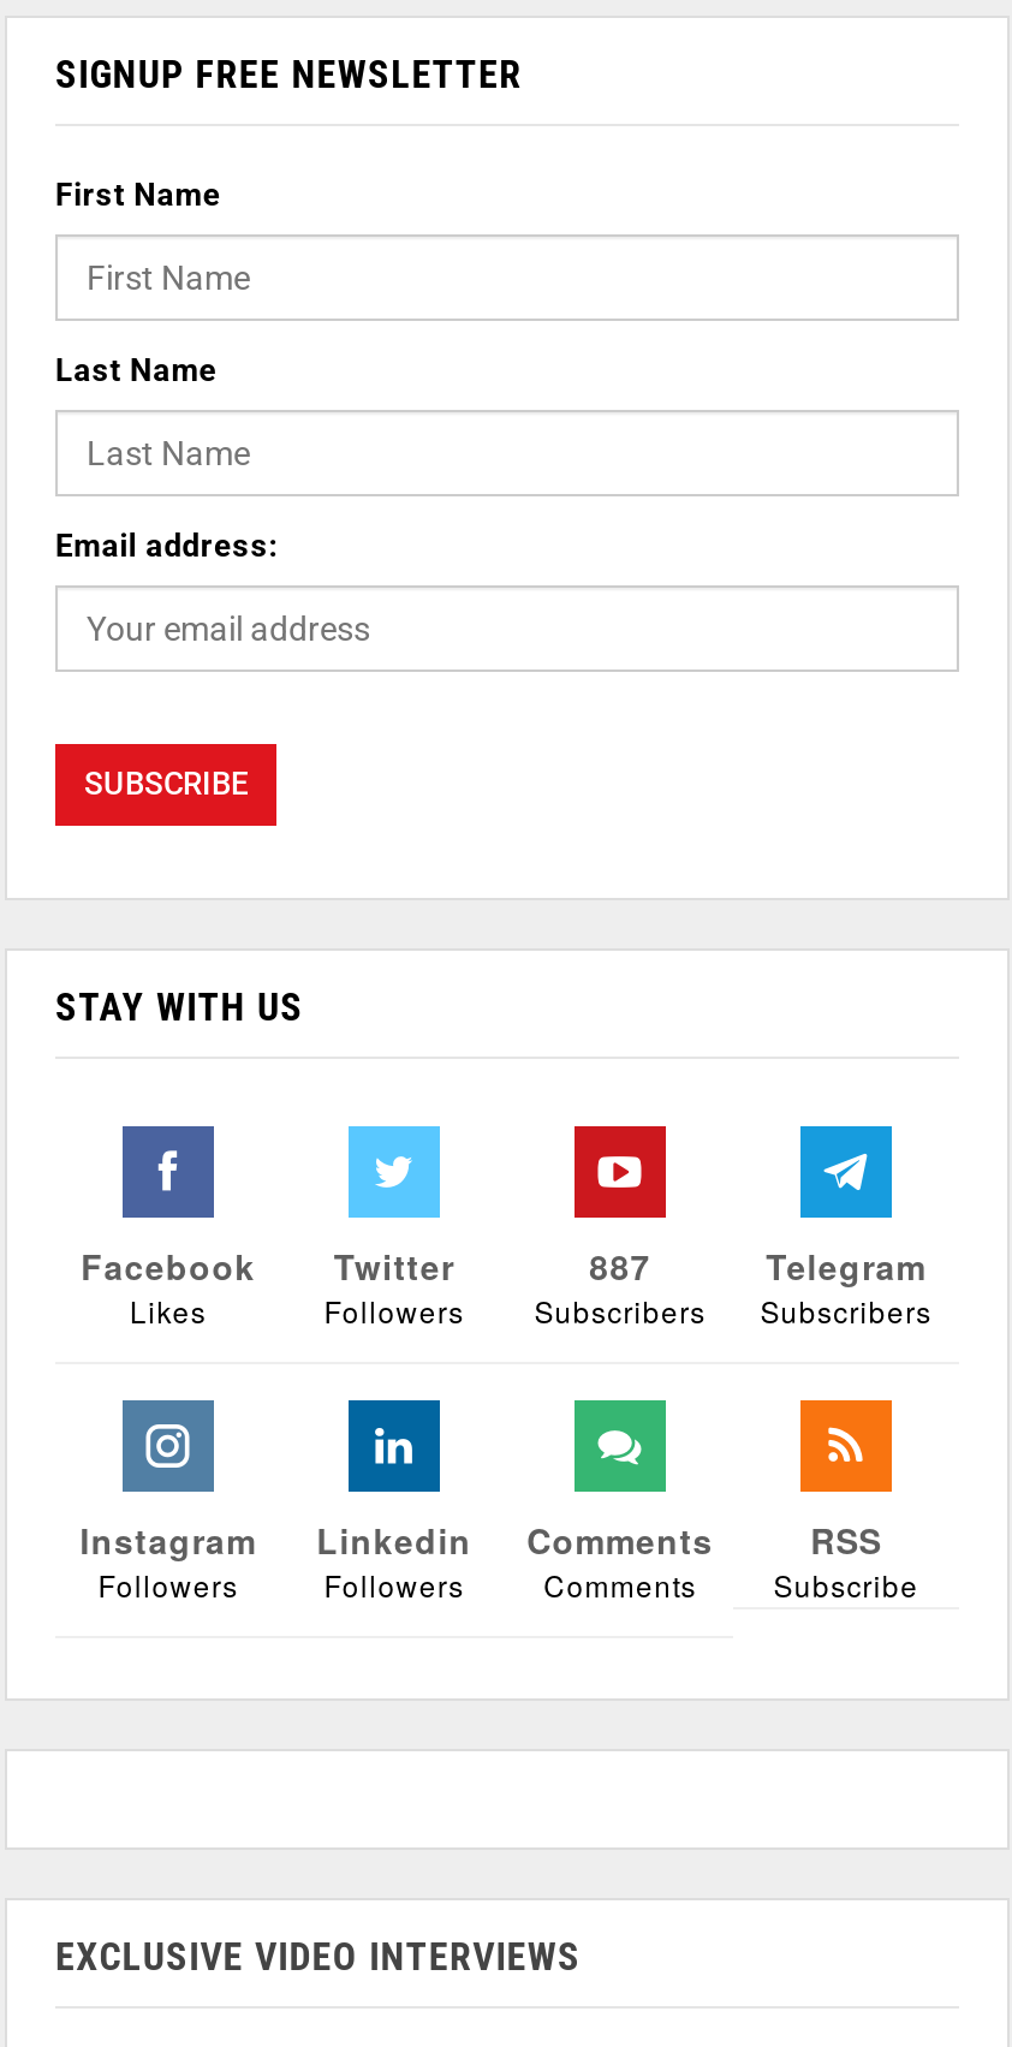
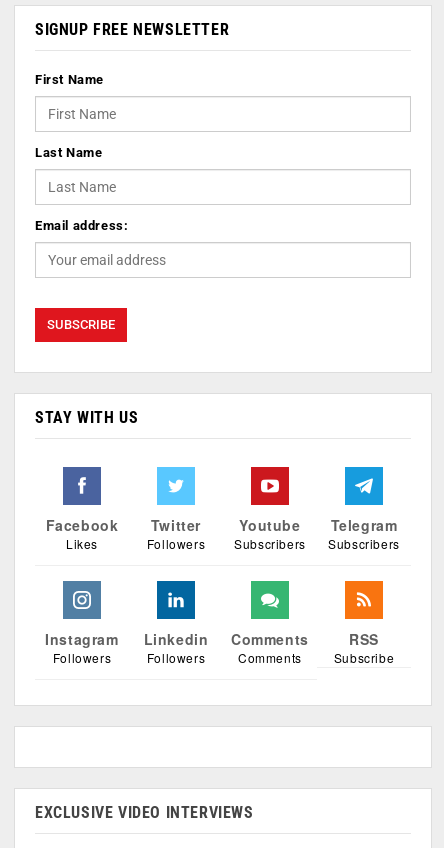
[589,1241,651,1289] 887 -> [239,515,301,535] Youtube

